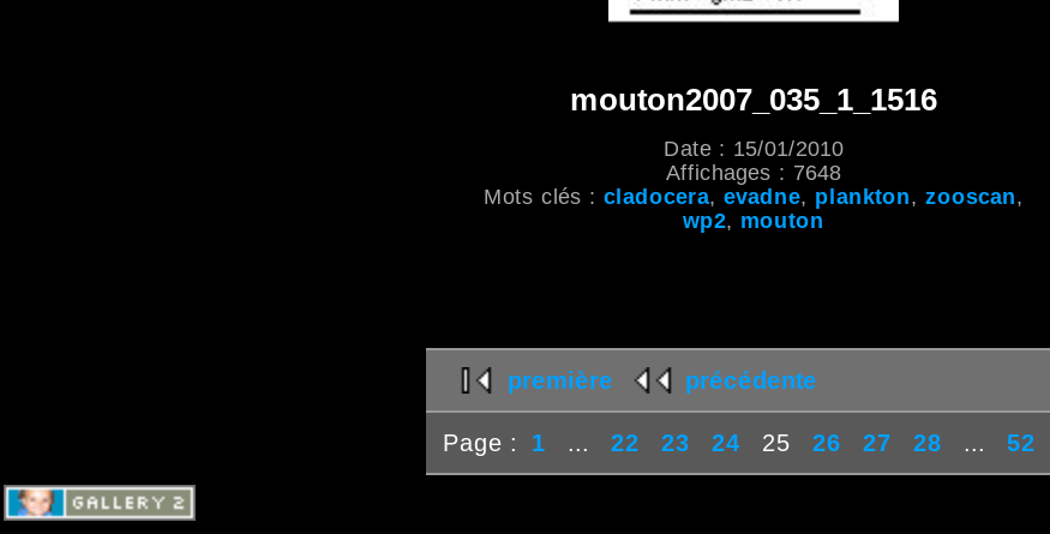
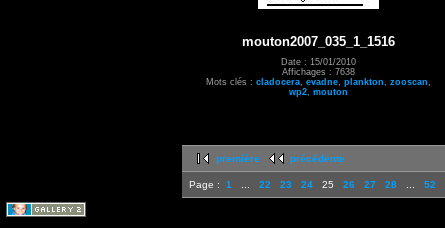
[666,160,841,184] Affichages : 7648 -> [282,67,355,77] Affichages : 7638

